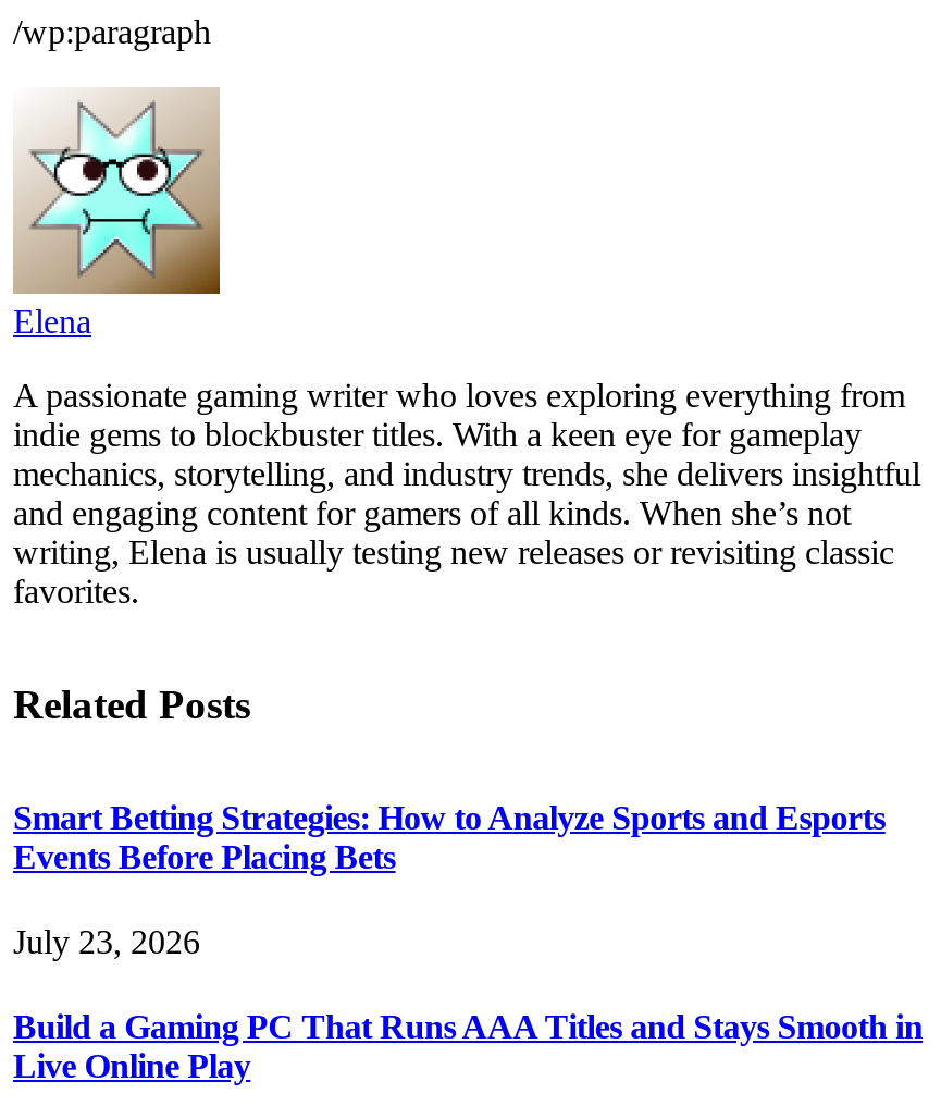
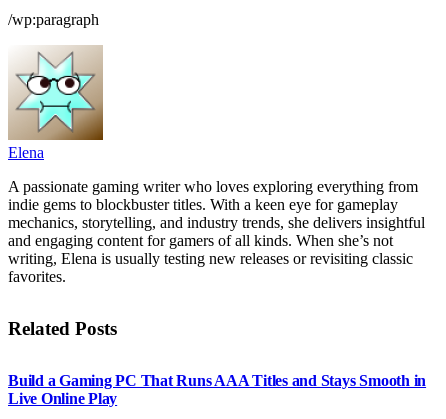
[13,799,885,960] Smart Betting Strategies: How to Analyze Sports and Esports | Events Before Placing Bets | July 23, 2026 -> none

